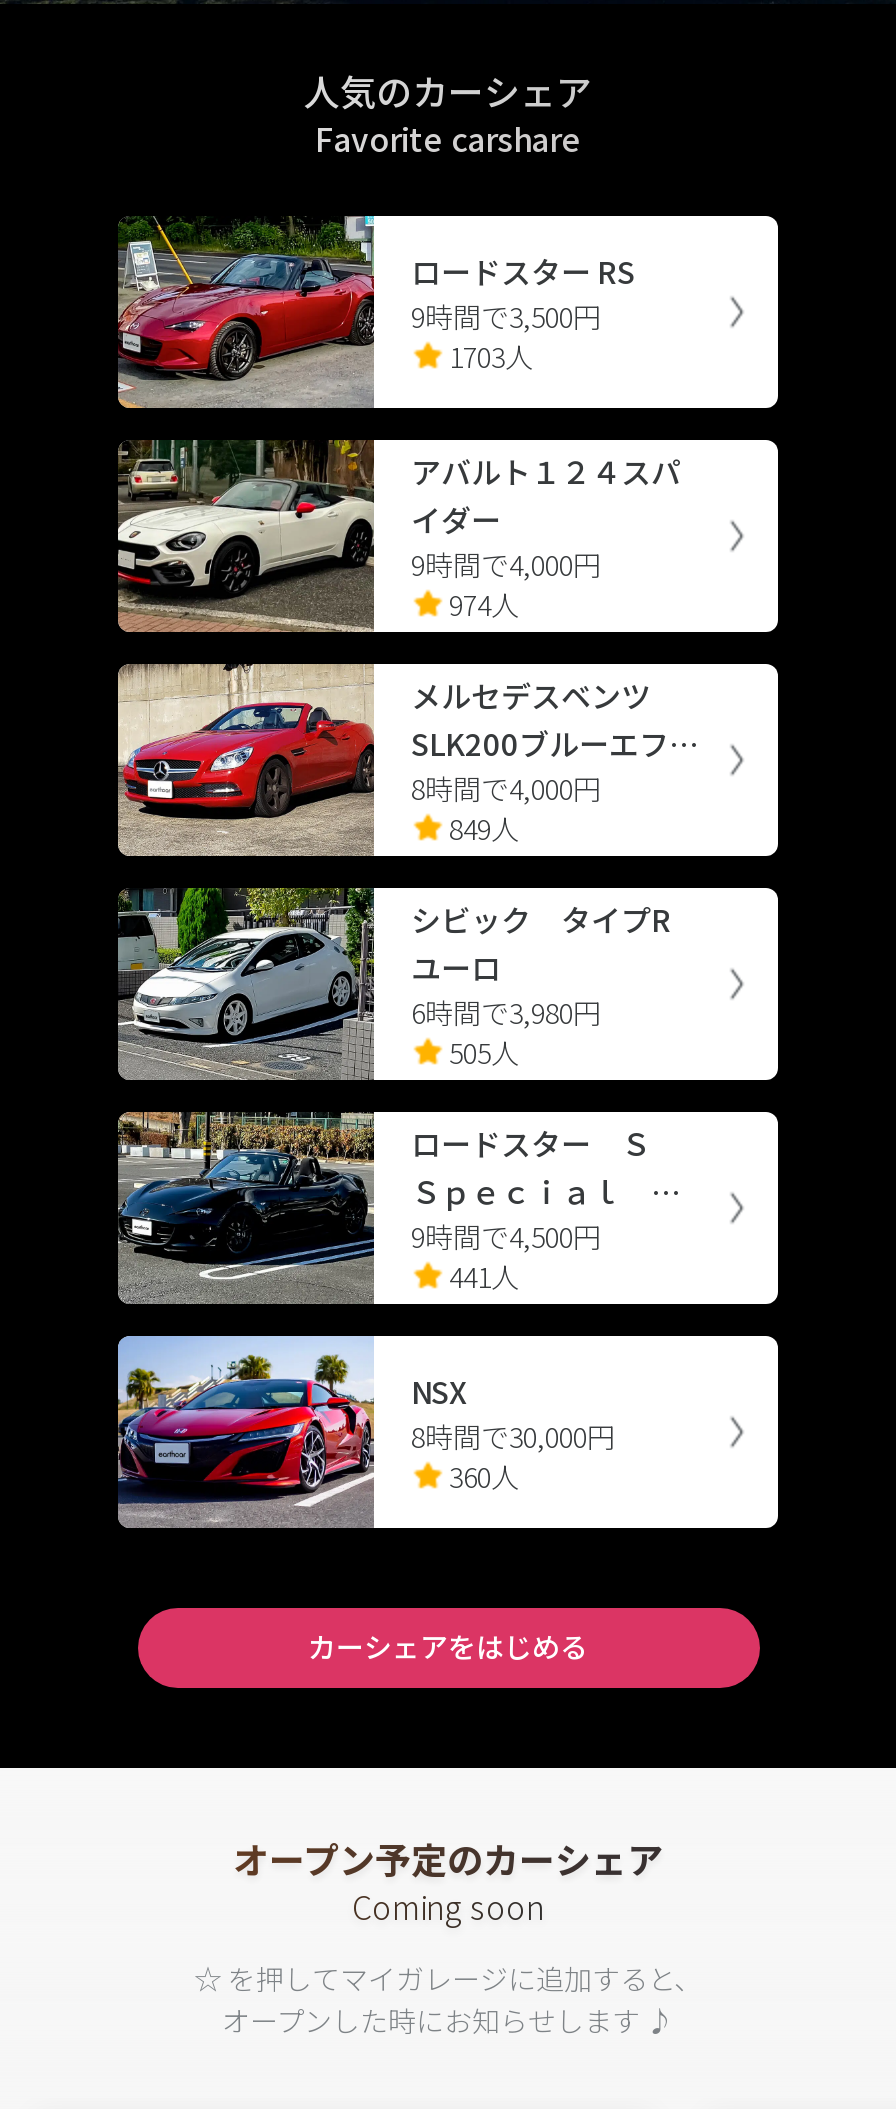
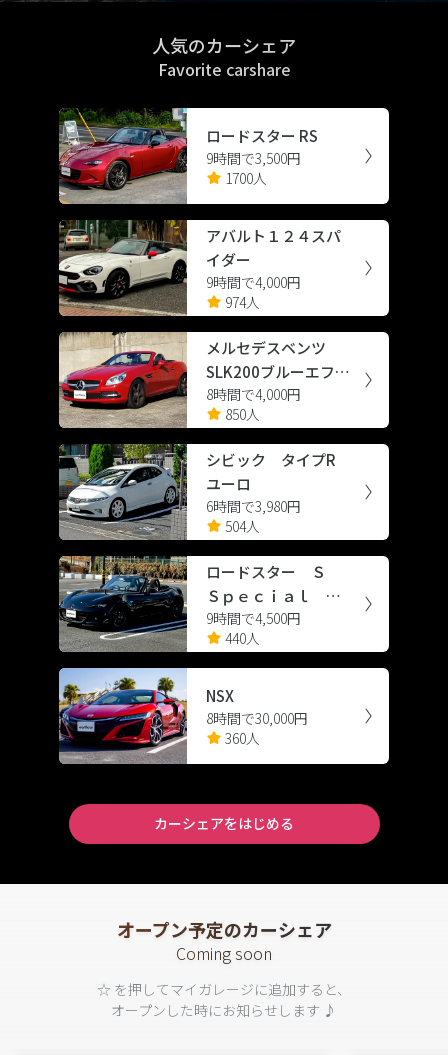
[443,336,533,376] 1703人 -> [221,168,266,188] 1700人
[443,808,519,848] 849人 -> [221,404,259,424] 850人
[443,1032,519,1072] 505人 -> [221,516,259,536] 504人
[443,1256,519,1296] 441人 -> [221,628,259,648] 440人

